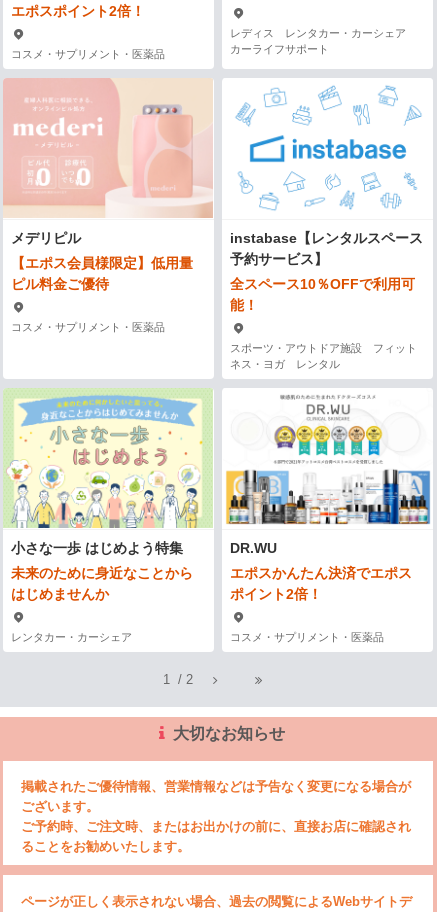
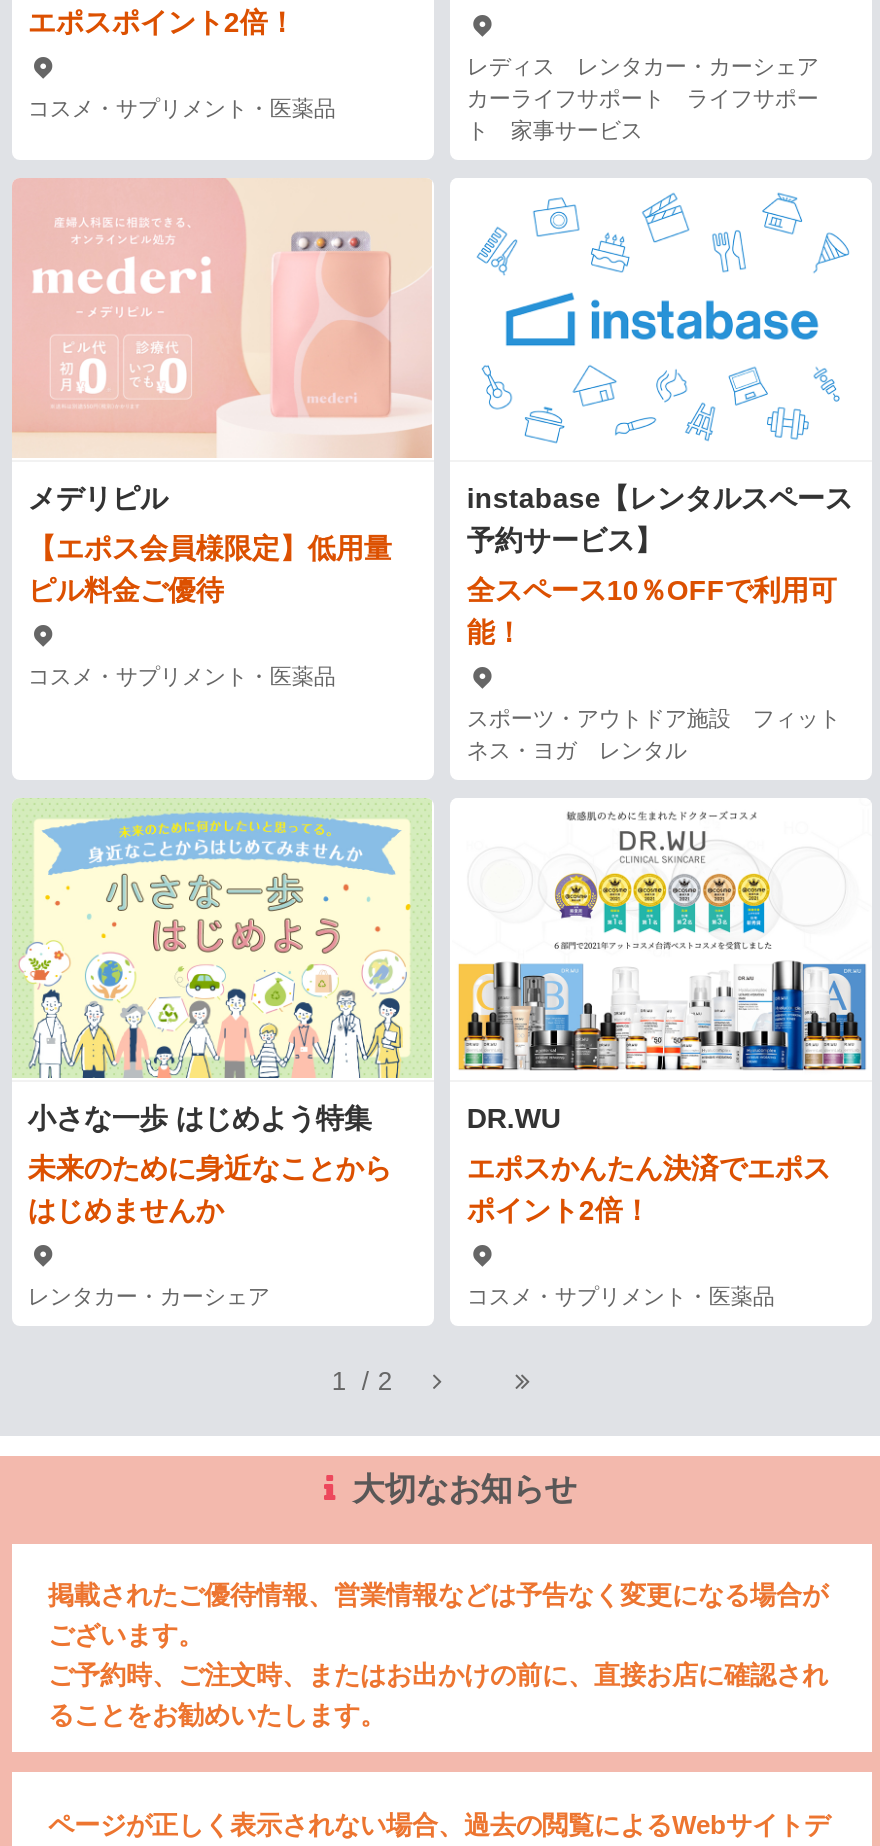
[230,43,329,55] カーライフサポート -> [467,86,819,142] カーライフサポート ライフサポー | ト 家事サービス

